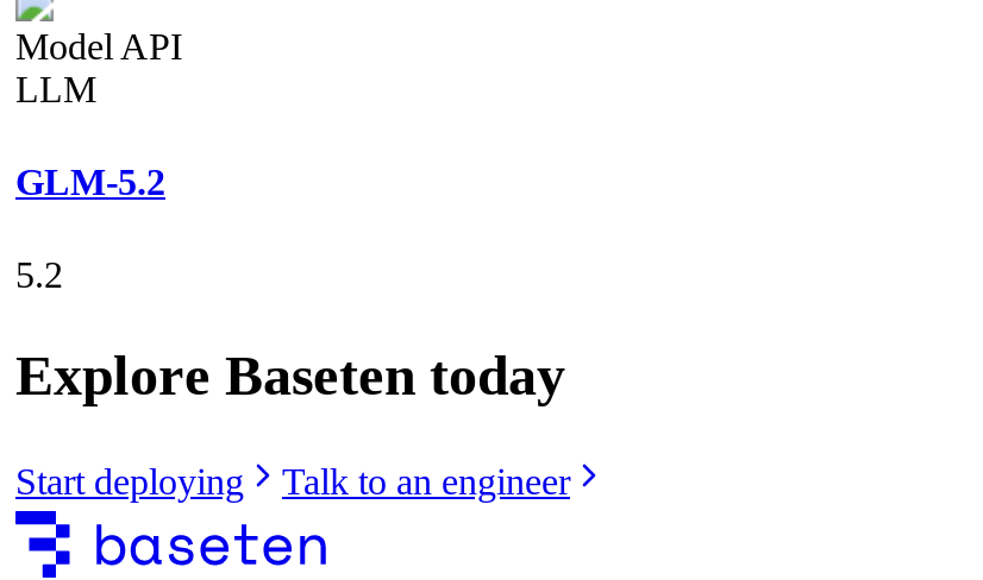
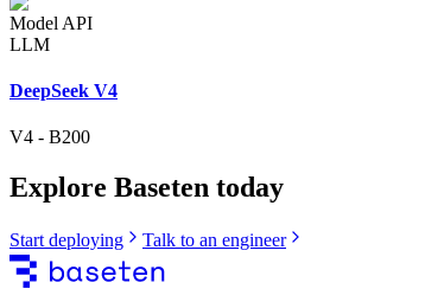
[15,162,165,202] GLM-5.2 -> [9,81,118,101] DeepSeek V4
[15,255,63,295] 5.2 -> [9,127,90,147] V4 - B200

